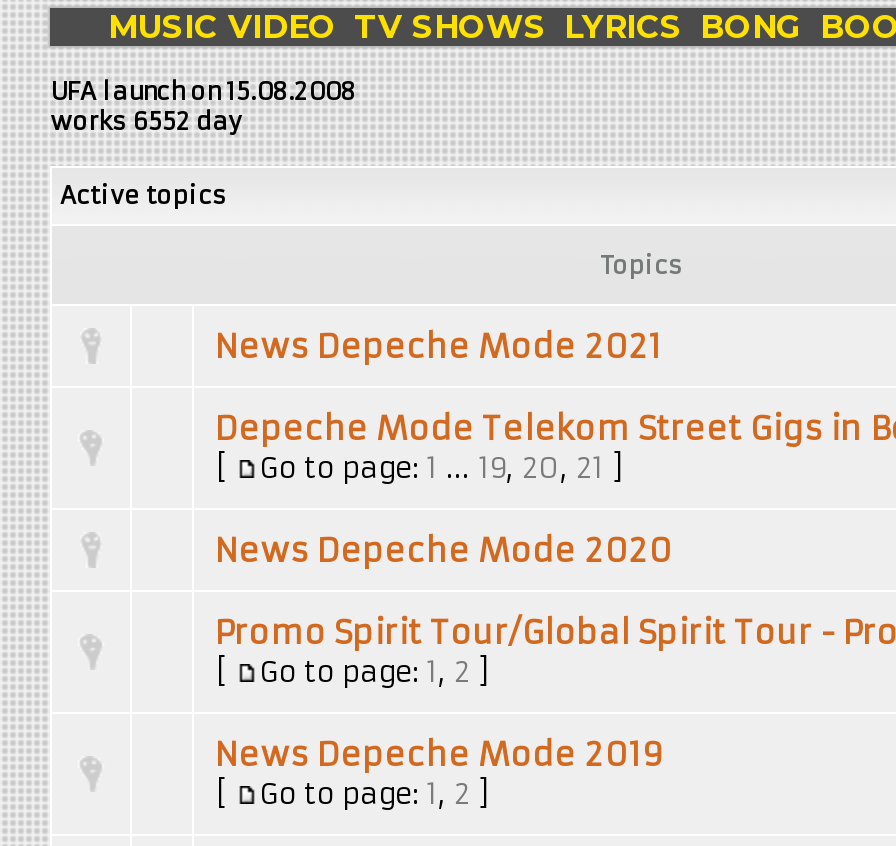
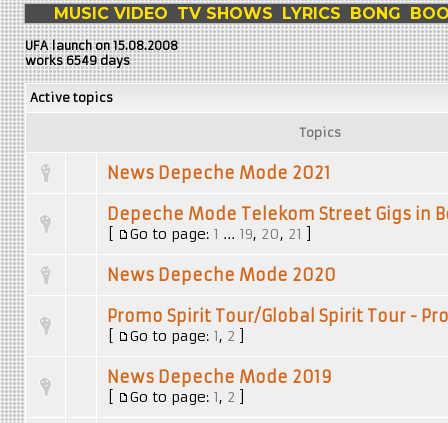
[50,106,242,136] works 6552 day -> [25,53,130,68] works 6549 days

